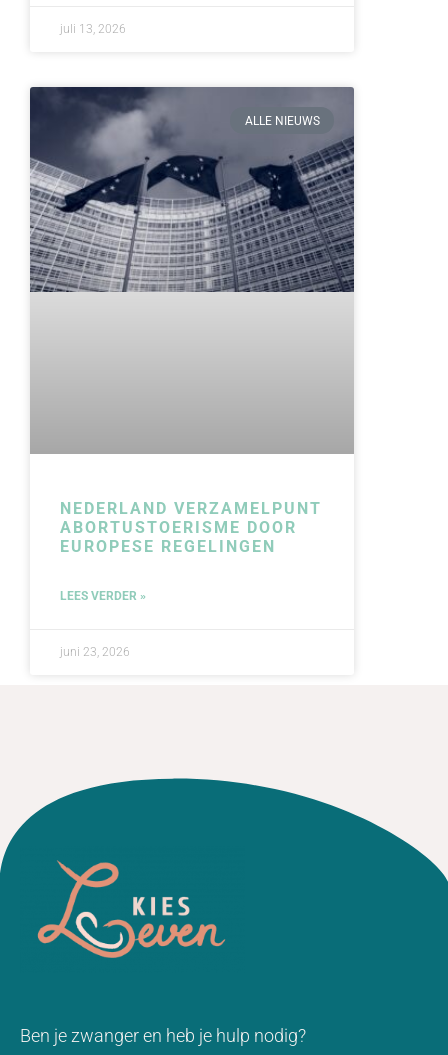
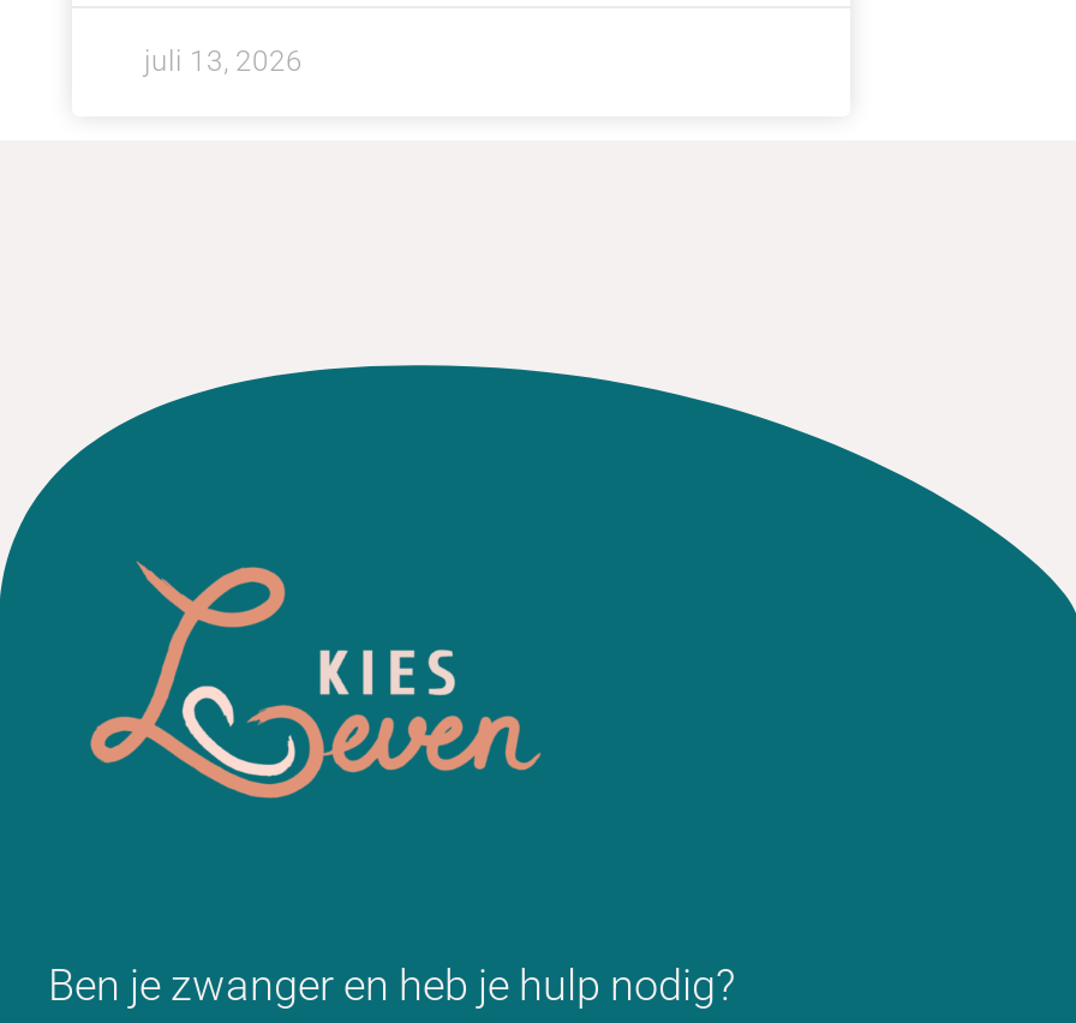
[29,86,355,454] [image] | ALLE NIEUWS -> none
[60,499,322,603] NEDERLAND VERZAMELPUNT | ABORTUSTOERISME DOOR | EUROPESE REGELINGEN | LEES VERDER » -> none
[60,645,130,659] juni 23, 2026 -> none

